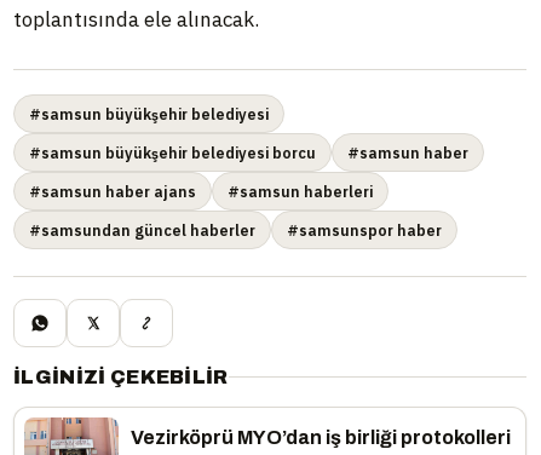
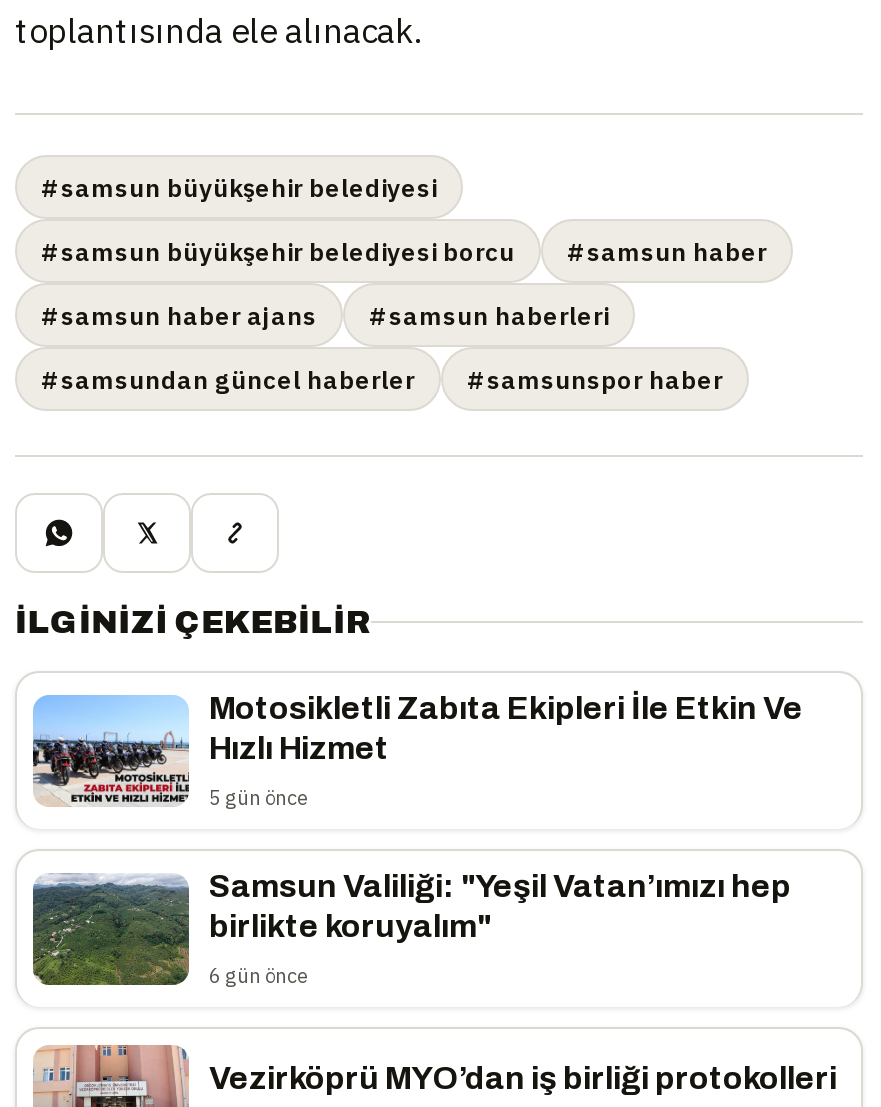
none -> [31,689,803,989] [image] | Motosikletli Zabıta Ekipleri İle Etkin Ve | Hızlı Hizmet | 5 gün önce | Samsun Valiliği: "Yeşil Vatan’ımızı hep | birlikte koruyalım" | 6 gün önce
none -> [31,873,181,997] [image]

